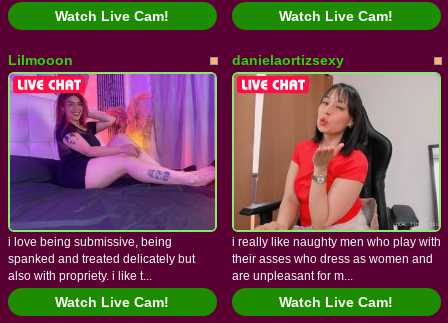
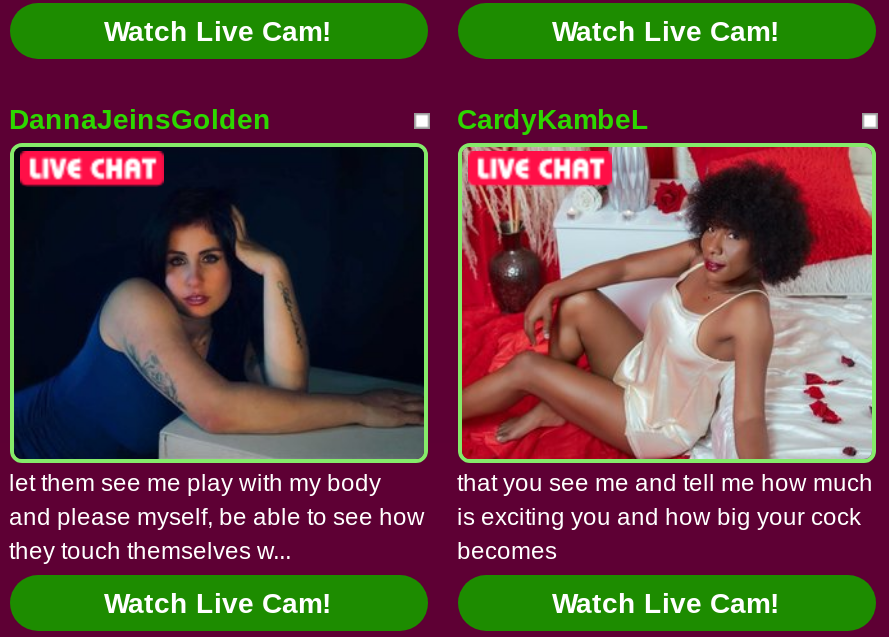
[7,52,72,68] Lilmooon -> [9,103,271,135] DannaJeinsGolden
[231,52,343,68] danielaortizsexy -> [457,103,649,135] CardyKambeL
[7,73,216,283] [image] | i love being submissive, being | spanked and treated delicately but | also with propriety. i like t... -> [9,145,426,565] [image] | let them see me play with my body | and please myself, be able to see how | they touch themselves w...
[231,73,440,283] [image] | i really like naughty men who play with | their asses who dress as women and | are unpleasant for m... -> [457,145,874,565] [image] | that you see me and tell me how much | is exciting you and how big your cock | becomes

